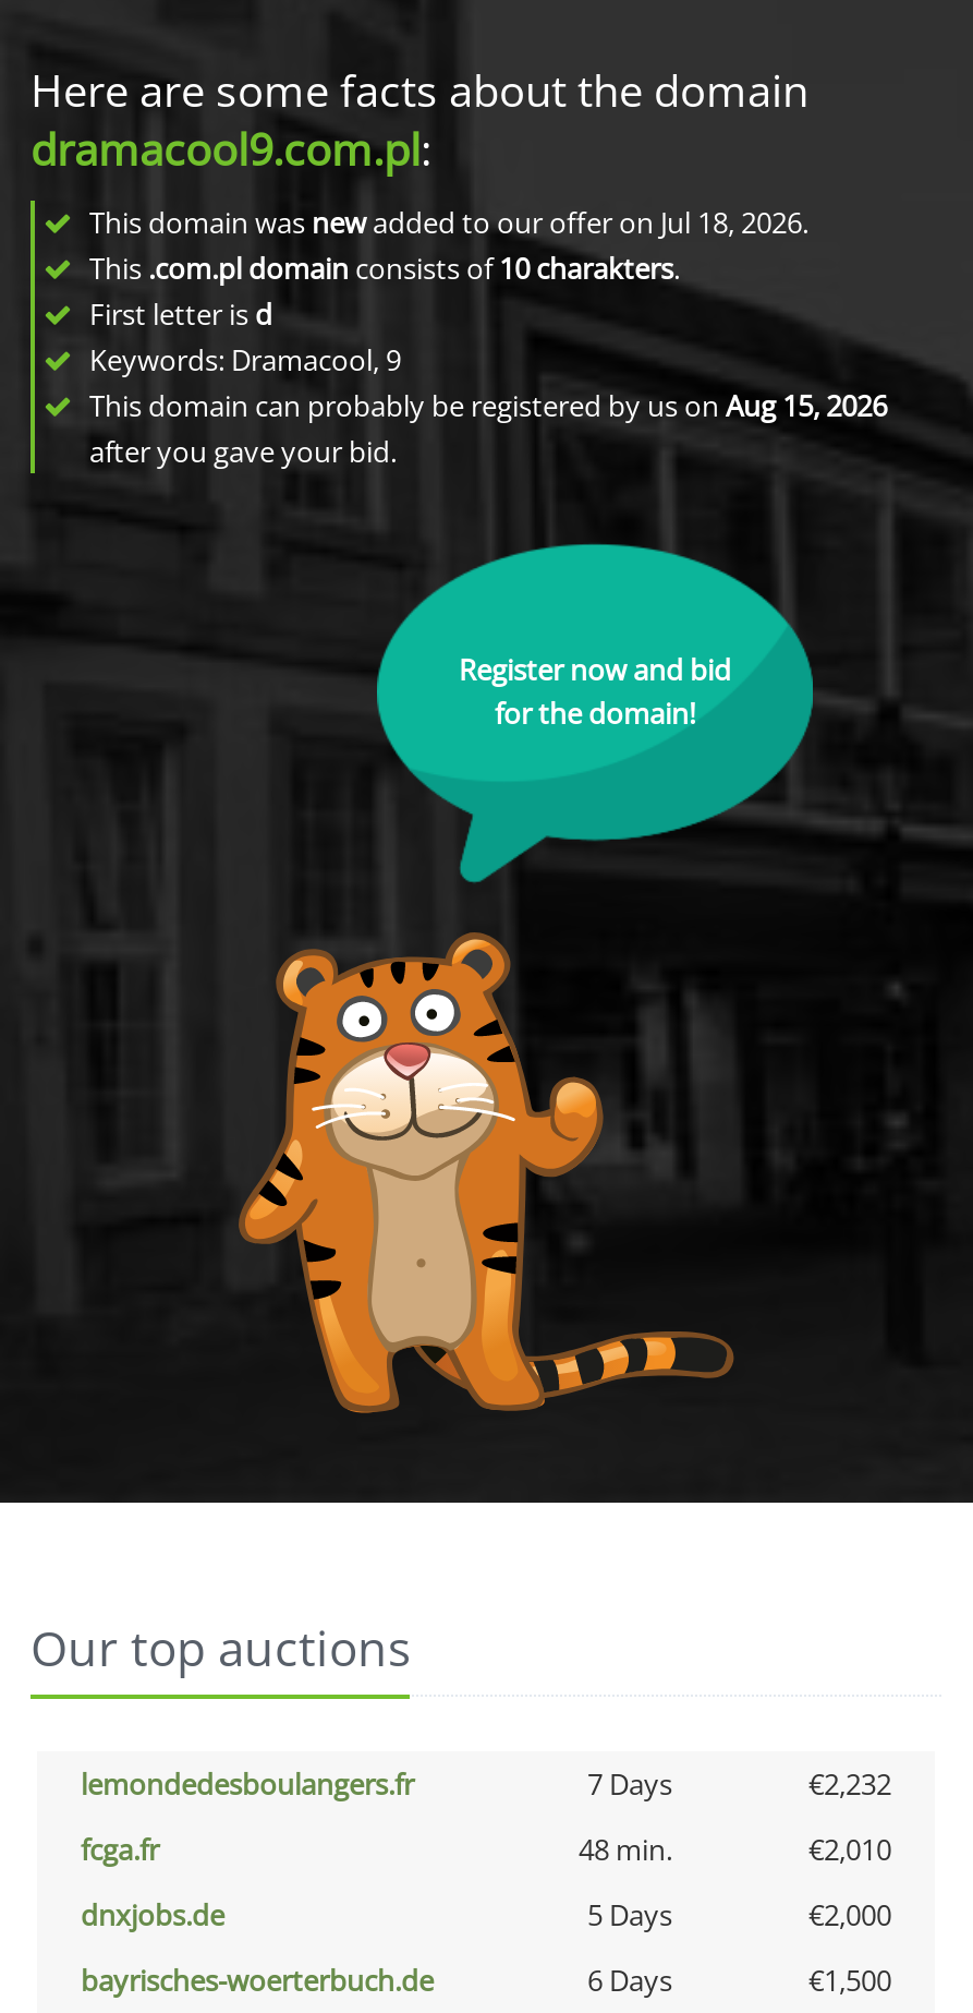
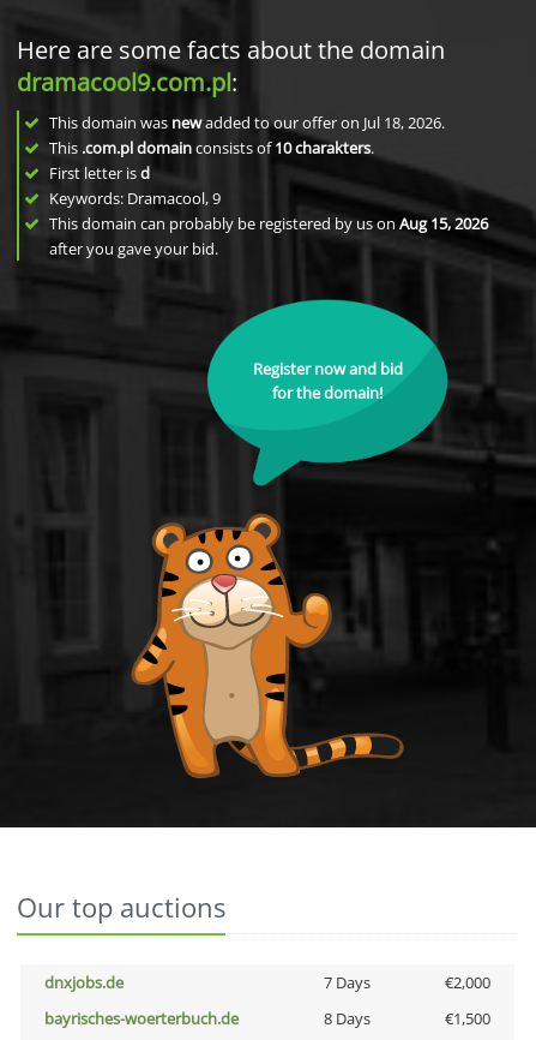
[81,1764,891,1869] lemondedesboulangers.fr | 7 Days | €2,232 | fcga.fr | 48 min. | €2,010 -> none
[587,1895,672,1934] 5 Days -> [323,972,370,993] 7 Days
[587,1961,672,2000] 6 Days -> [323,1008,370,1029] 8 Days

